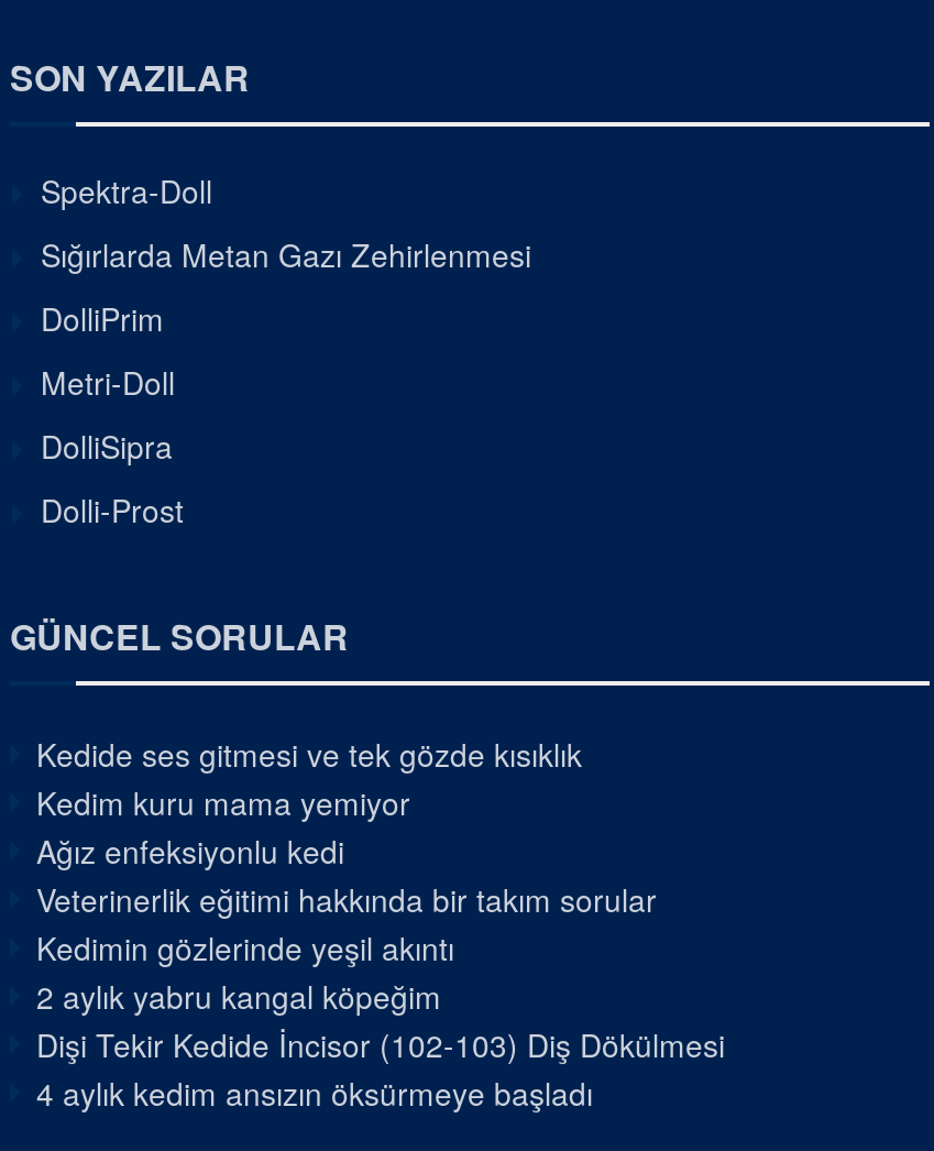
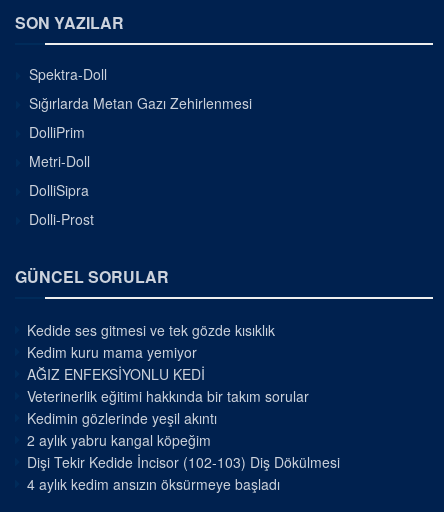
[36,827,344,872] Ağız enfeksiyonlu kedi -> [27,363,205,383] AĞIZ ENFEKSİYONLU KEDİ

